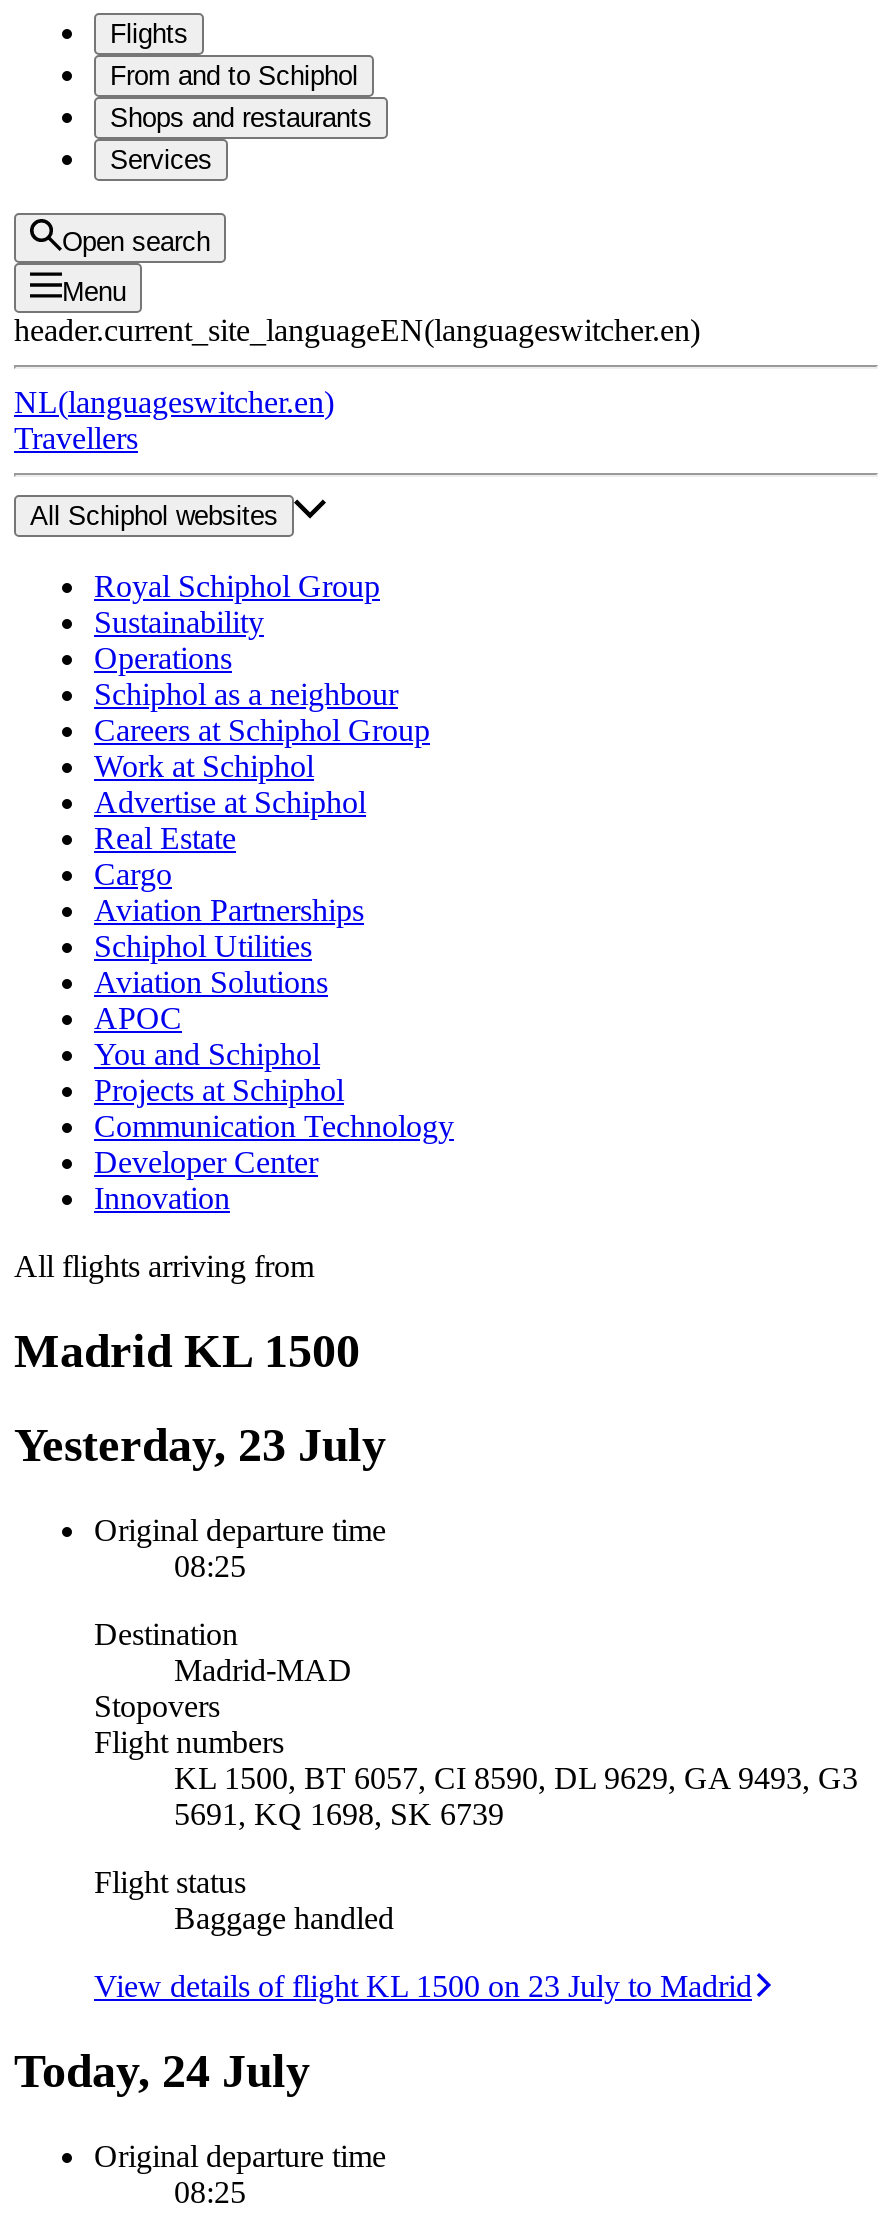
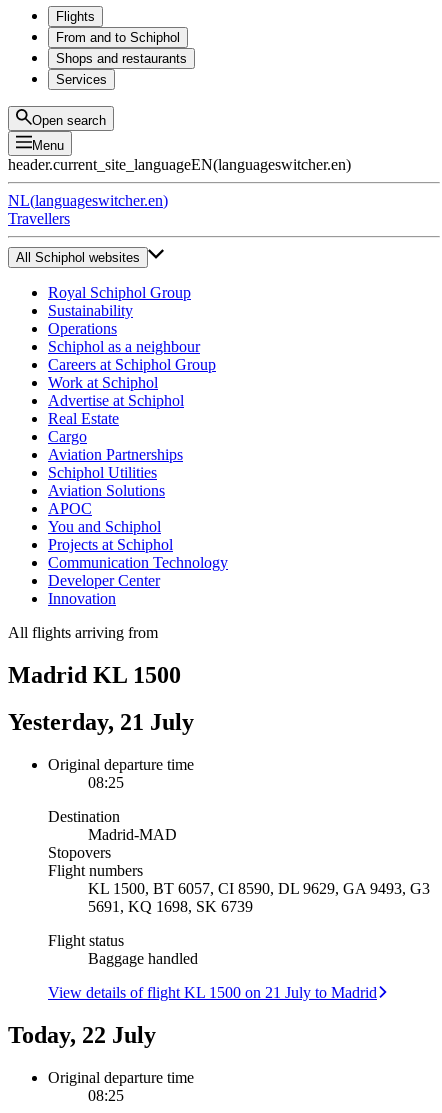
[14,1419,386,1471] Yesterday, 23 July -> [8,709,194,735] Yesterday, 21 July
[94,1968,752,2002] View details of flight KL 1500 on 23 July to Madrid -> [48,984,377,1001] View details of flight KL 1500 on 21 July to Madrid
[14,2044,310,2096] Today, 24 July -> [8,1022,156,1048] Today, 22 July

